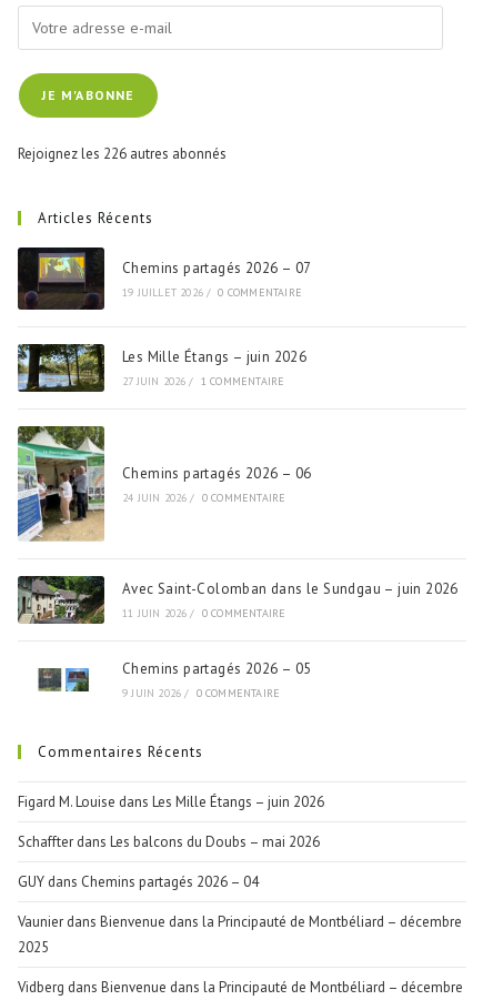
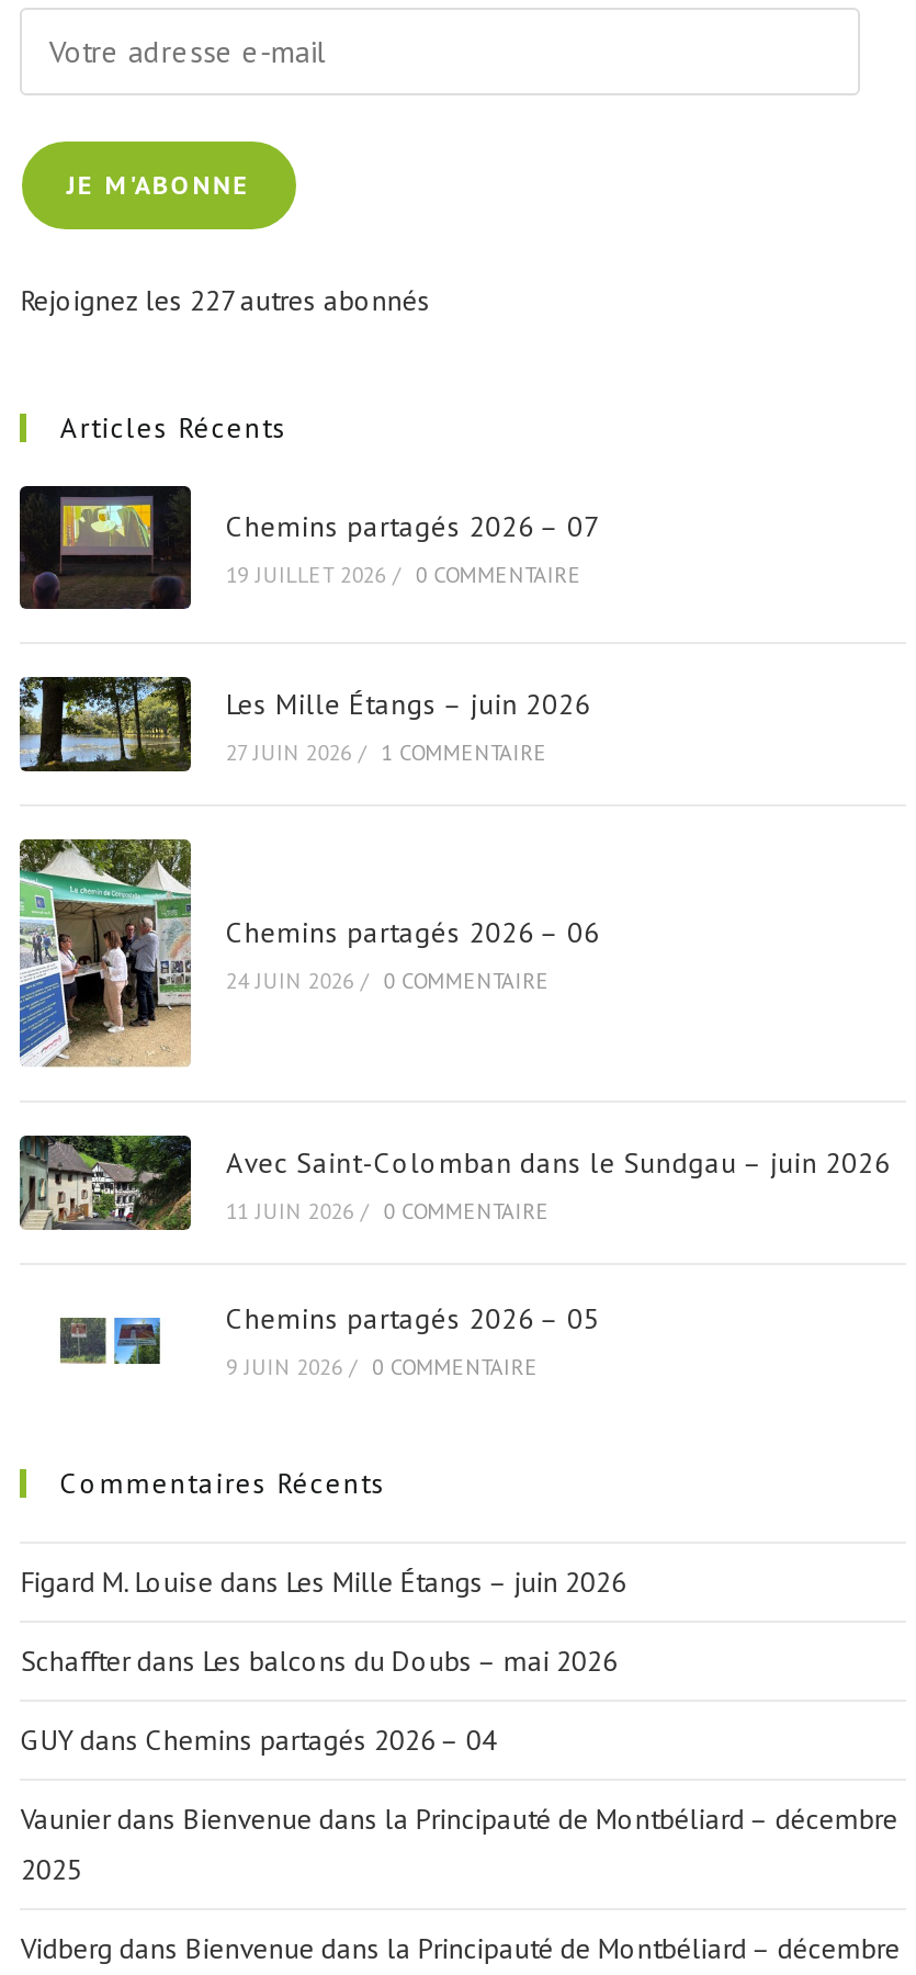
[18,144,227,163] Rejoignez les 226 autres abonnés -> [21,282,431,319] Rejoignez les 227 autres abonnés

